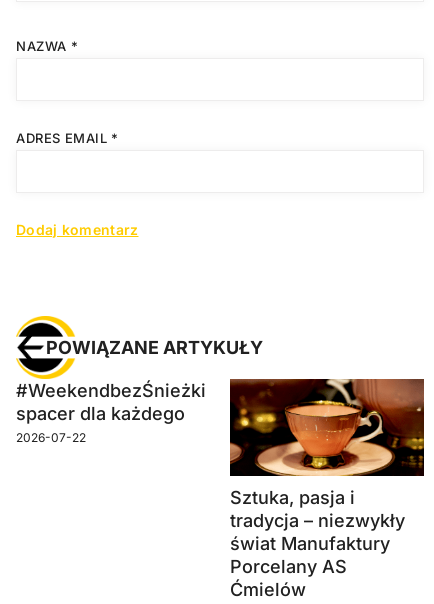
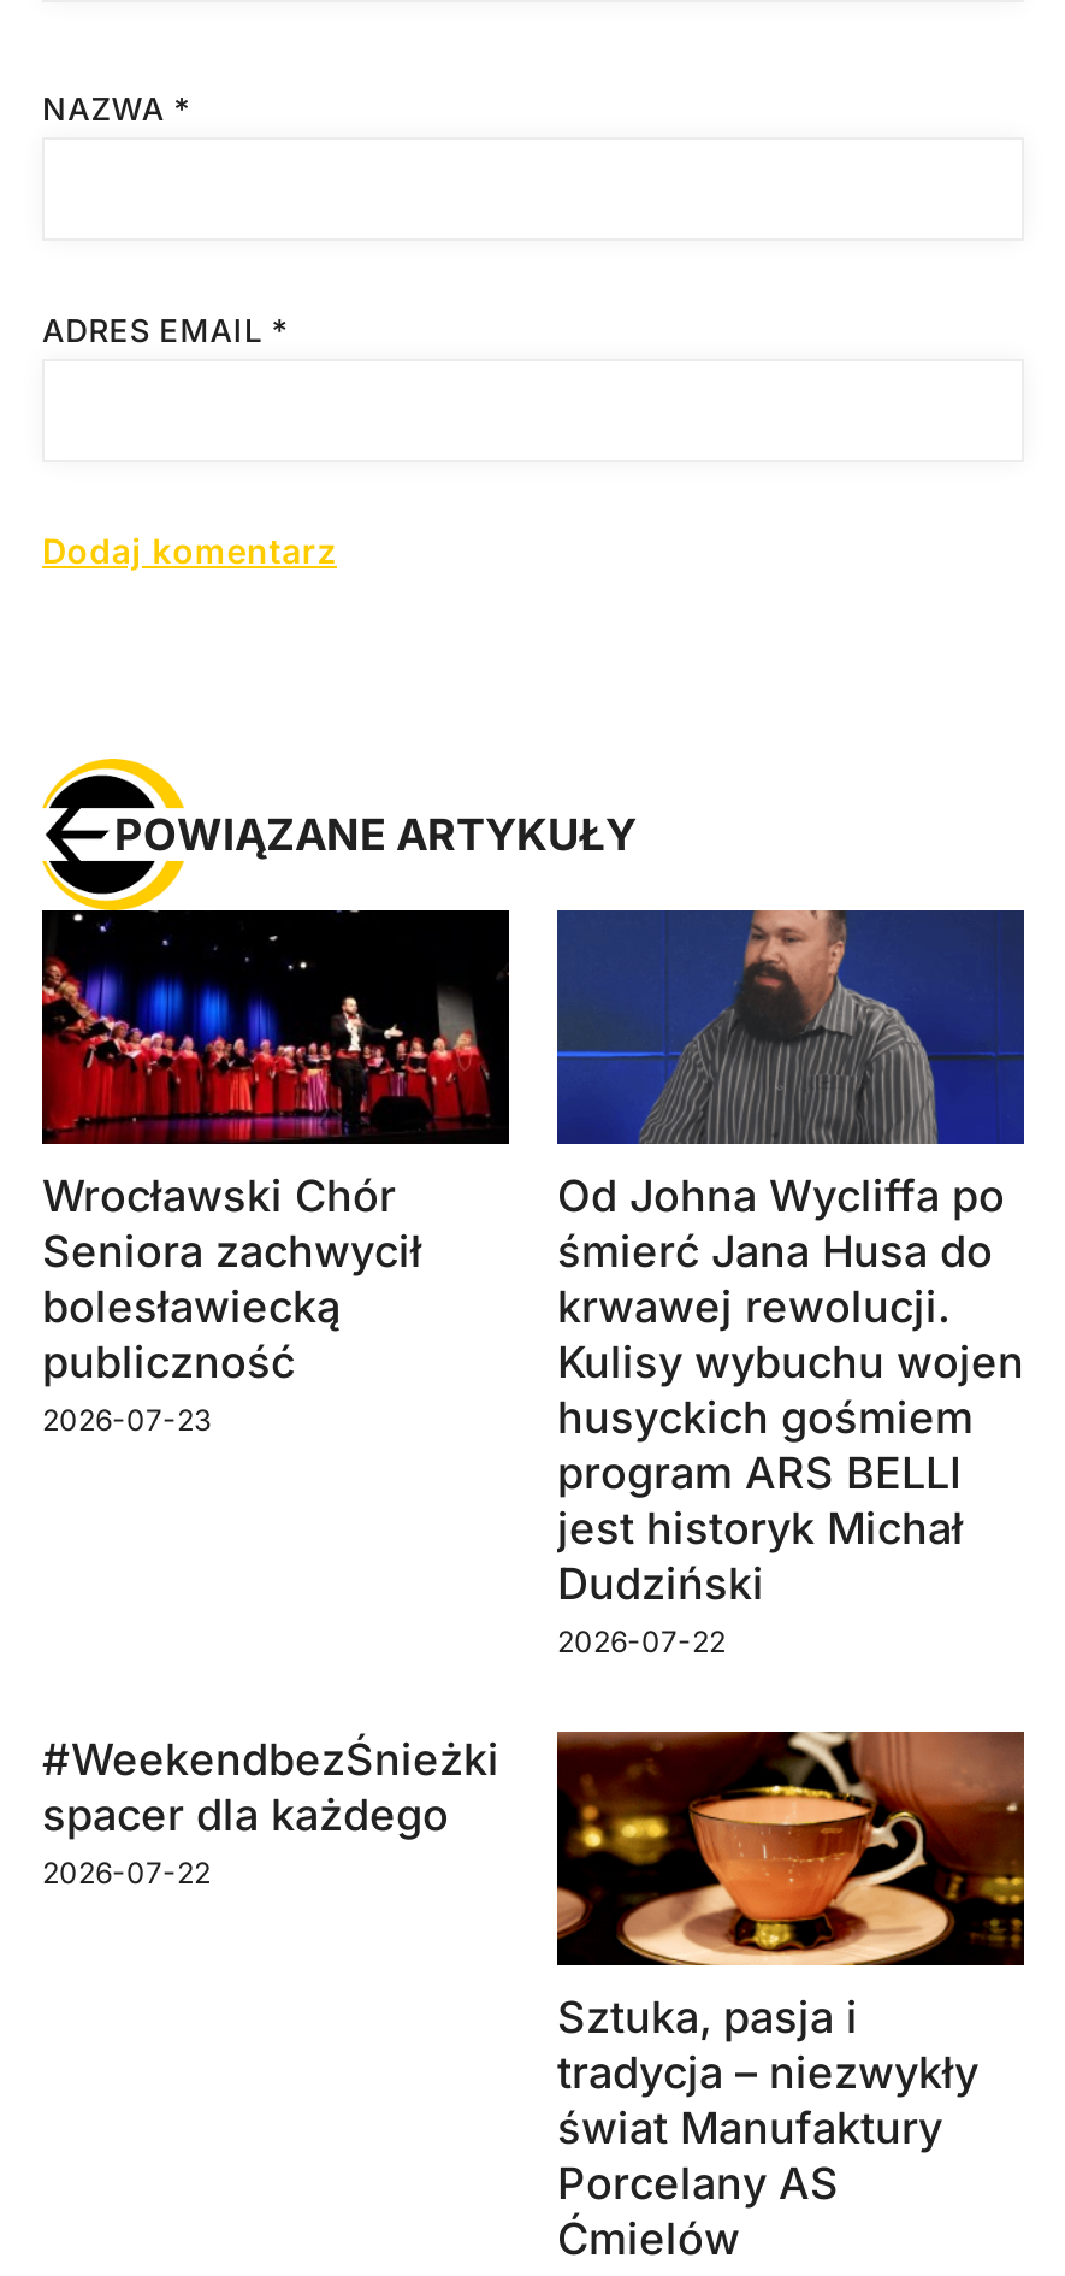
none -> [40,908,511,1439] [image] | Wrocławski Chór | Seniora zachwycił | bolesławiecką | publiczność | 2026-07-23
none -> [555,908,1026,1661] [image] | Od Johna Wycliffa po | śmierć Jana Husa do | krwawej rewolucji. | Kulisy wybuchu wojen | husyckich gośmiem | program ARS BELLI | jest historyk Michał | Dudziński | 2026-07-22

